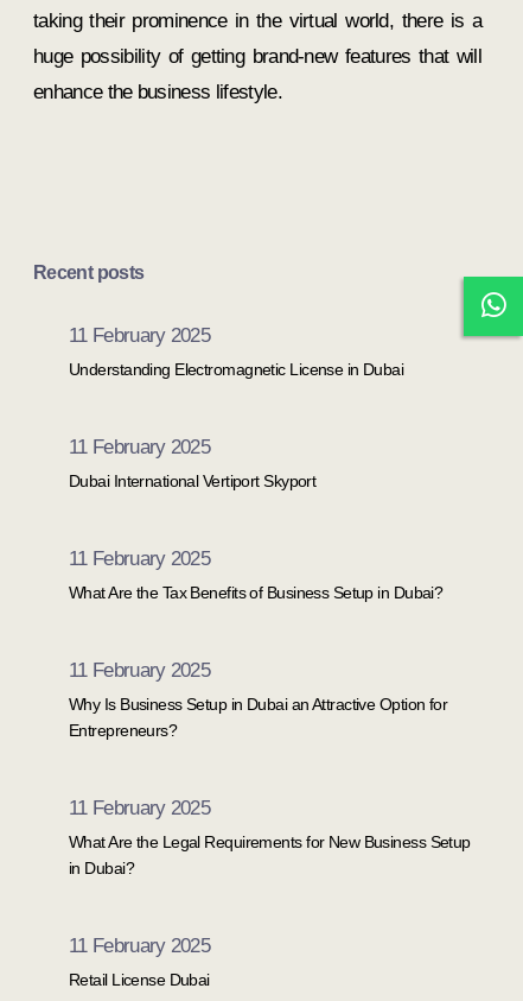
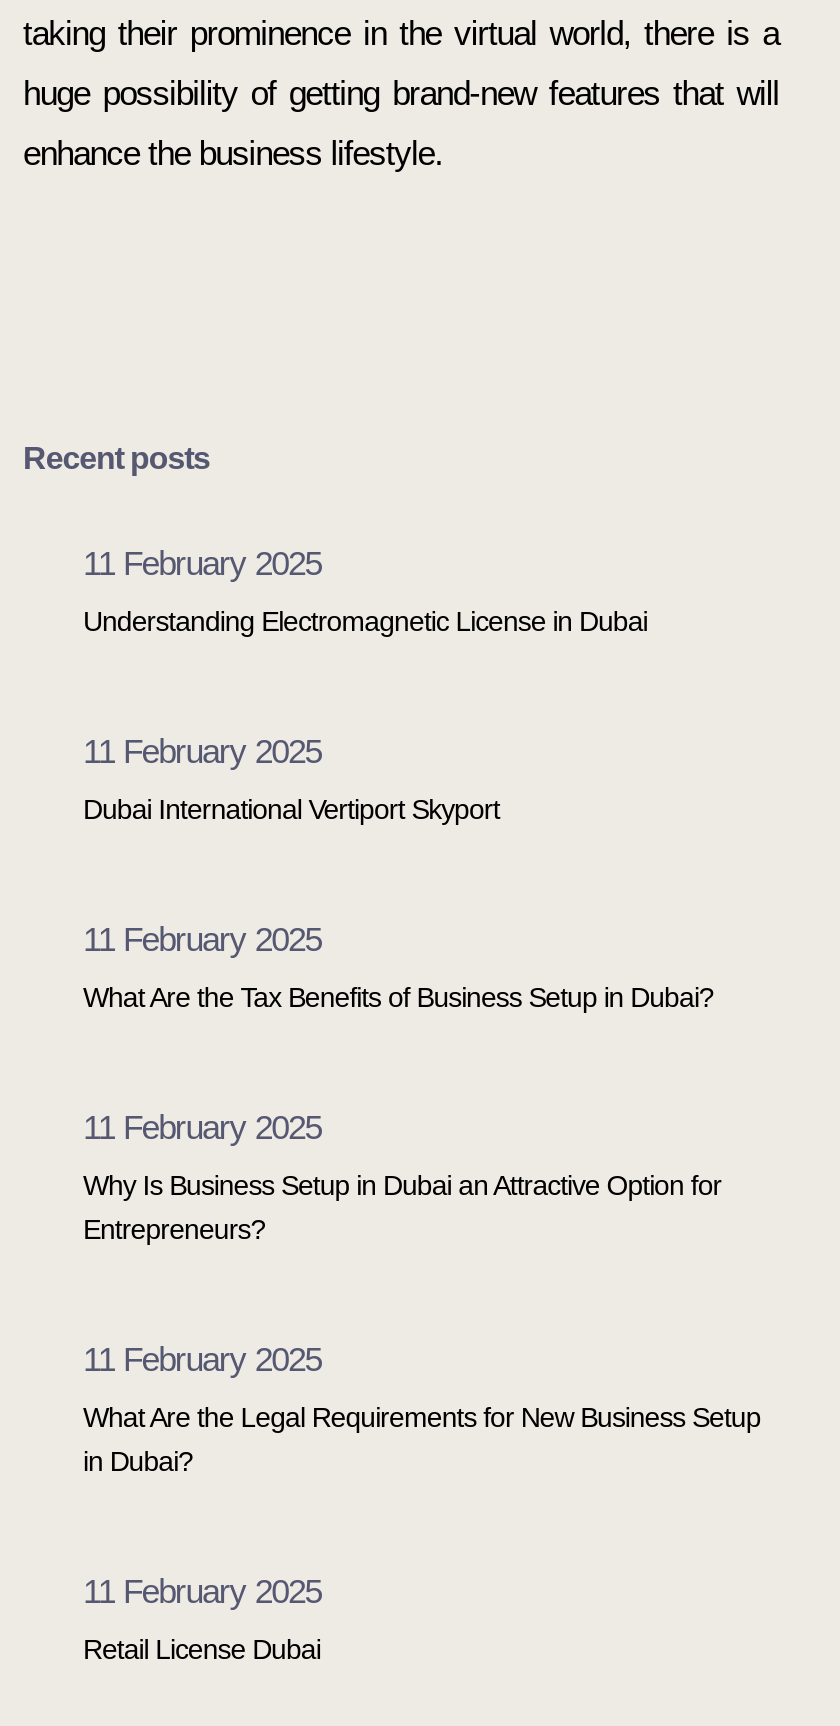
[460,275,519,340] [image] -> none

